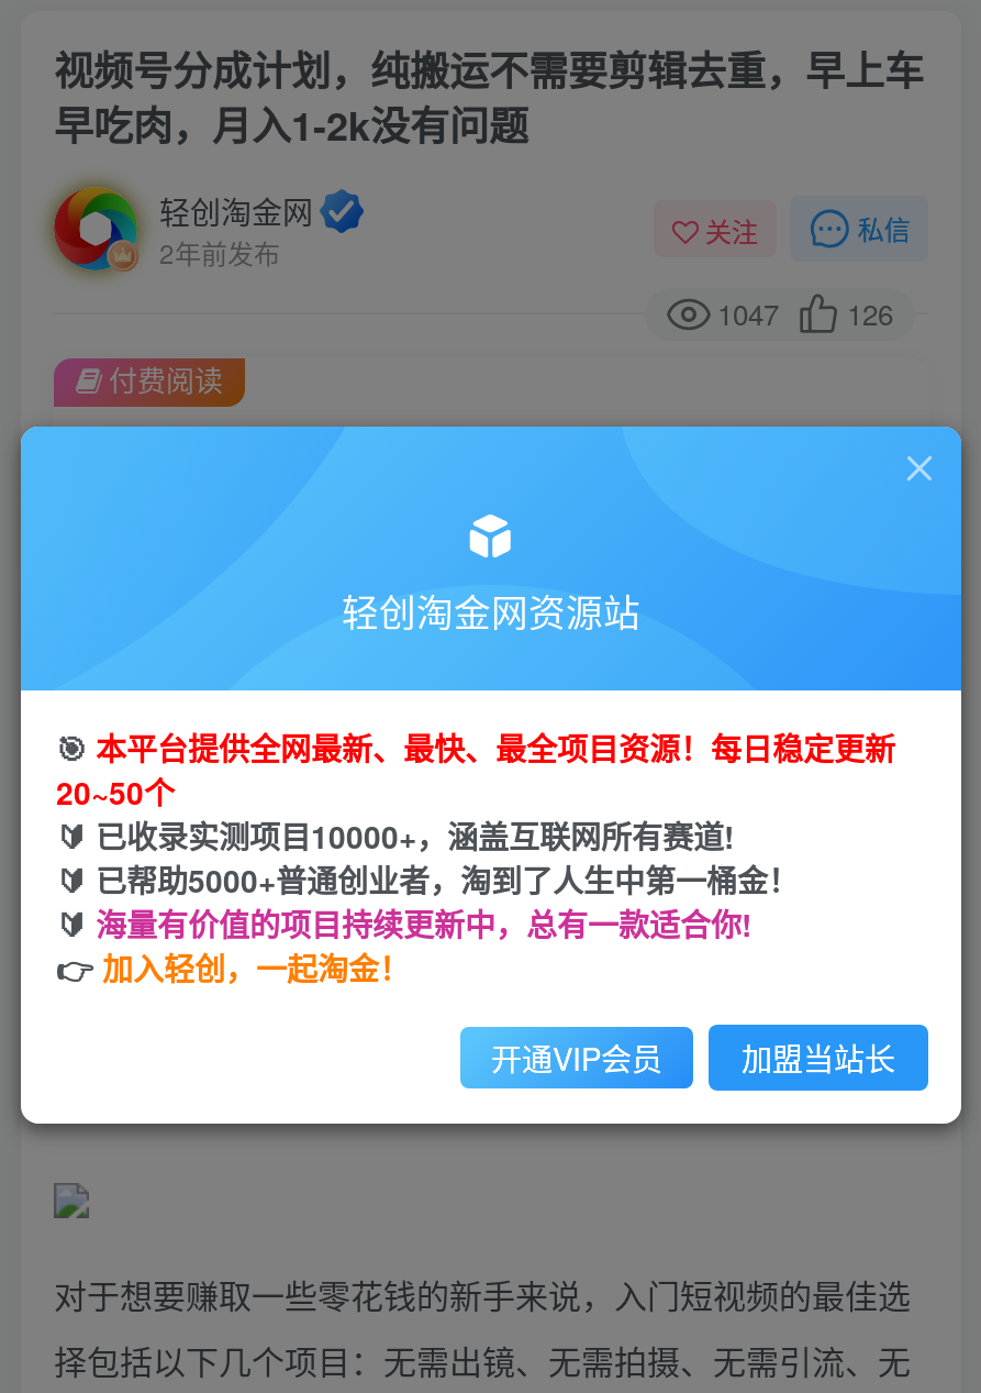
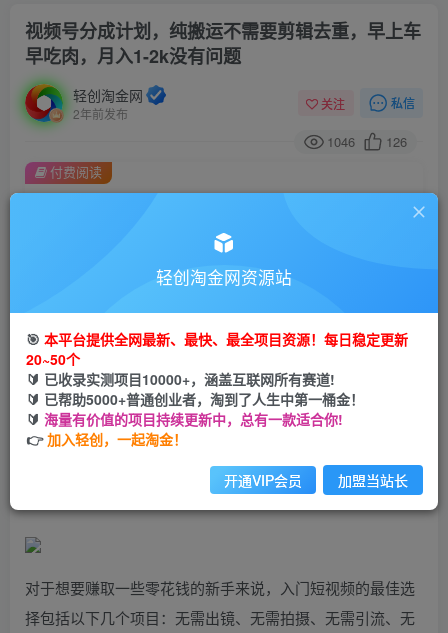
[717,292,893,334] 1047 126 -> [327,132,407,151] 1046 126

